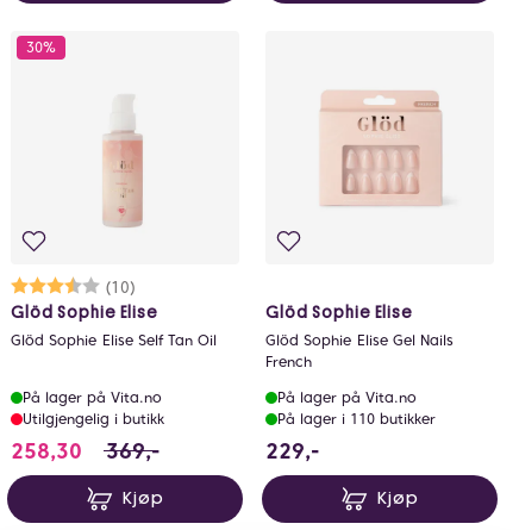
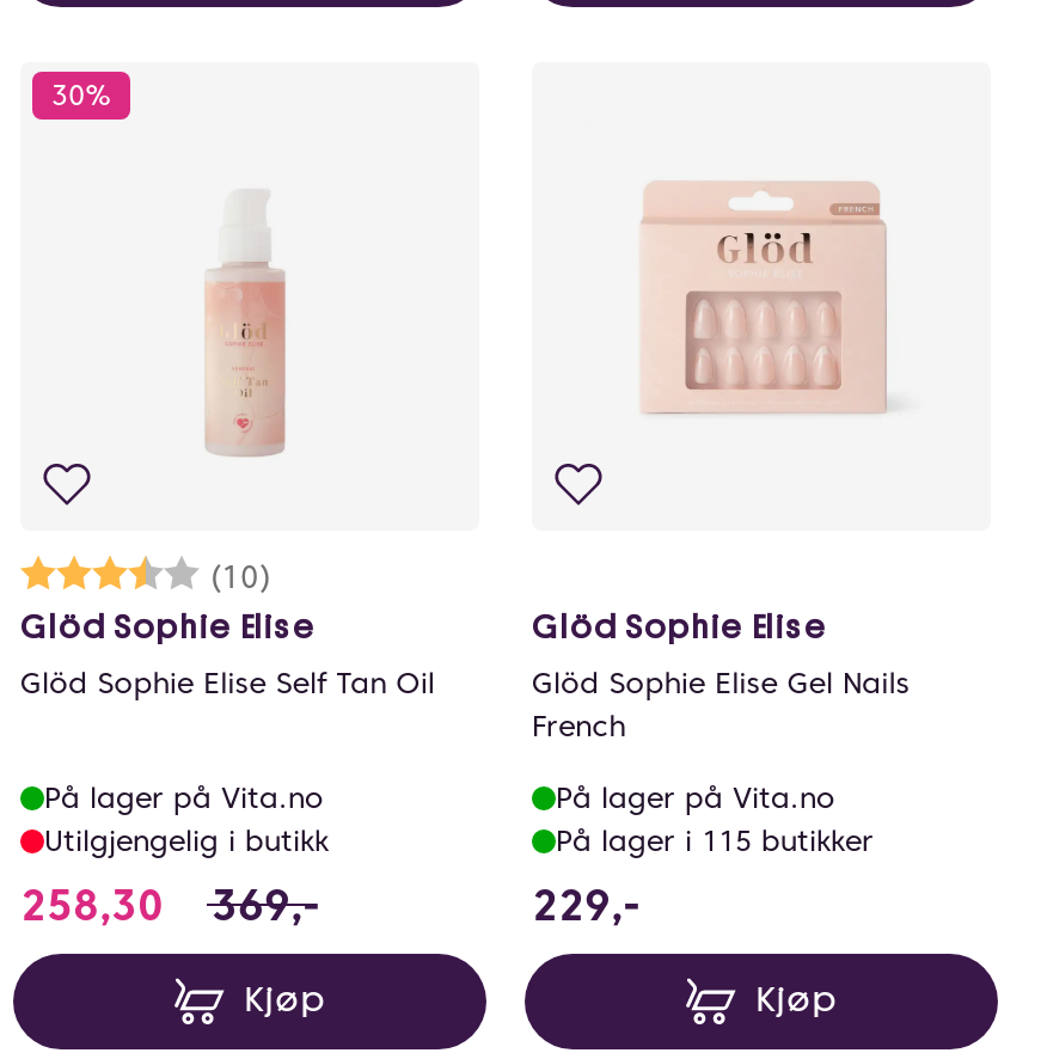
[277,409,436,427] På lager i 110 butikker -> [556,821,874,857] På lager i 115 butikker

